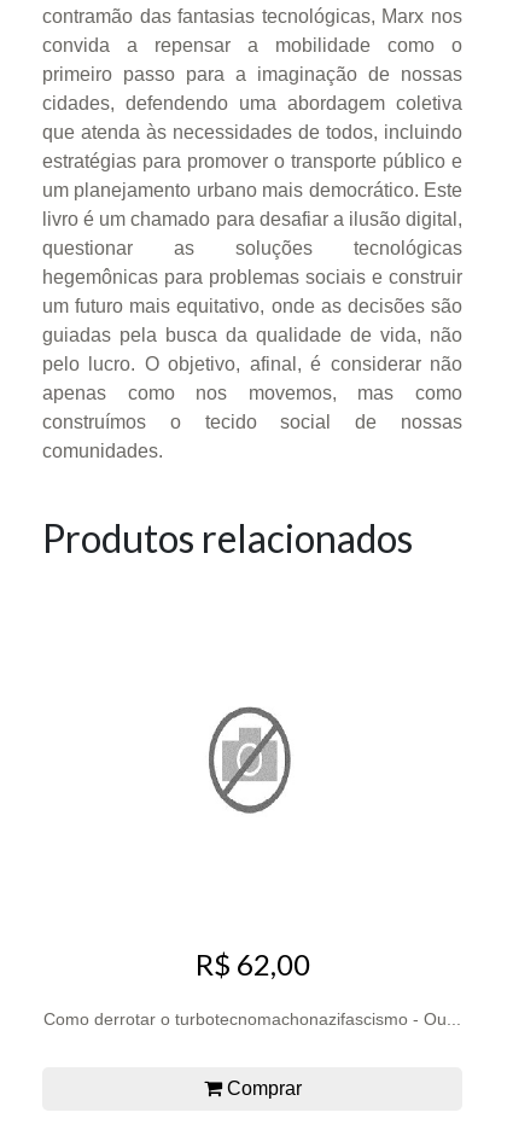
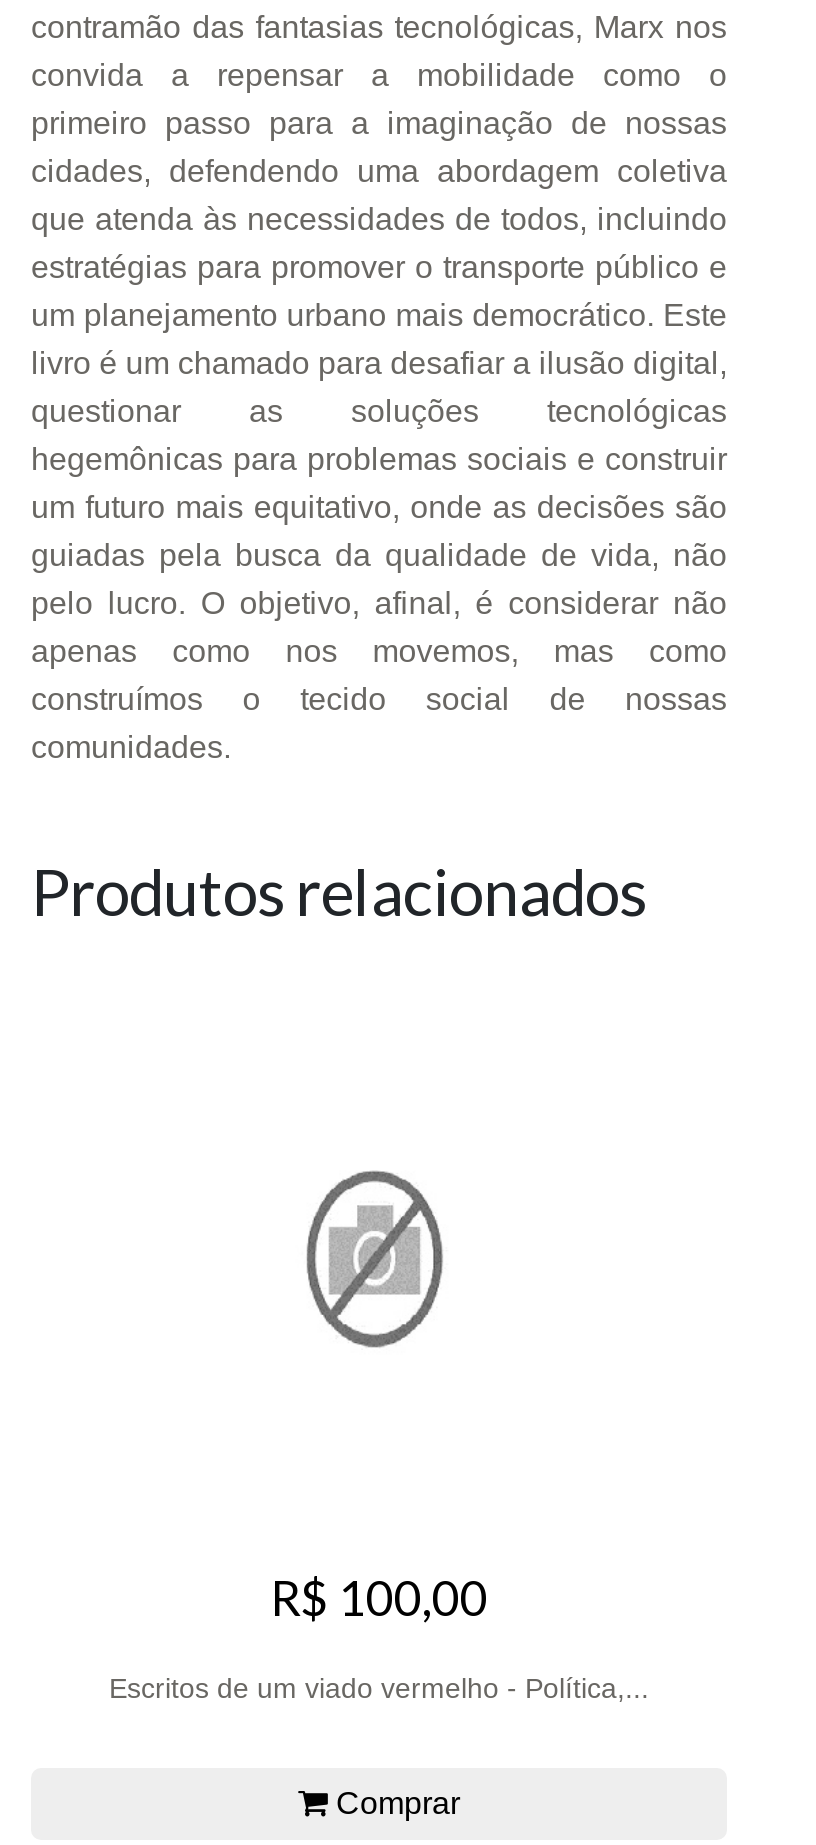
[195,947,310,982] R$ 62,00 -> [270,1569,488,1627] R$ 100,00
[43,1009,461,1028] Como derrotar o turbotecnomachonazifascismo - Ou... -> [109,1672,649,1704] Escritos de um viado vermelho - Política,...

